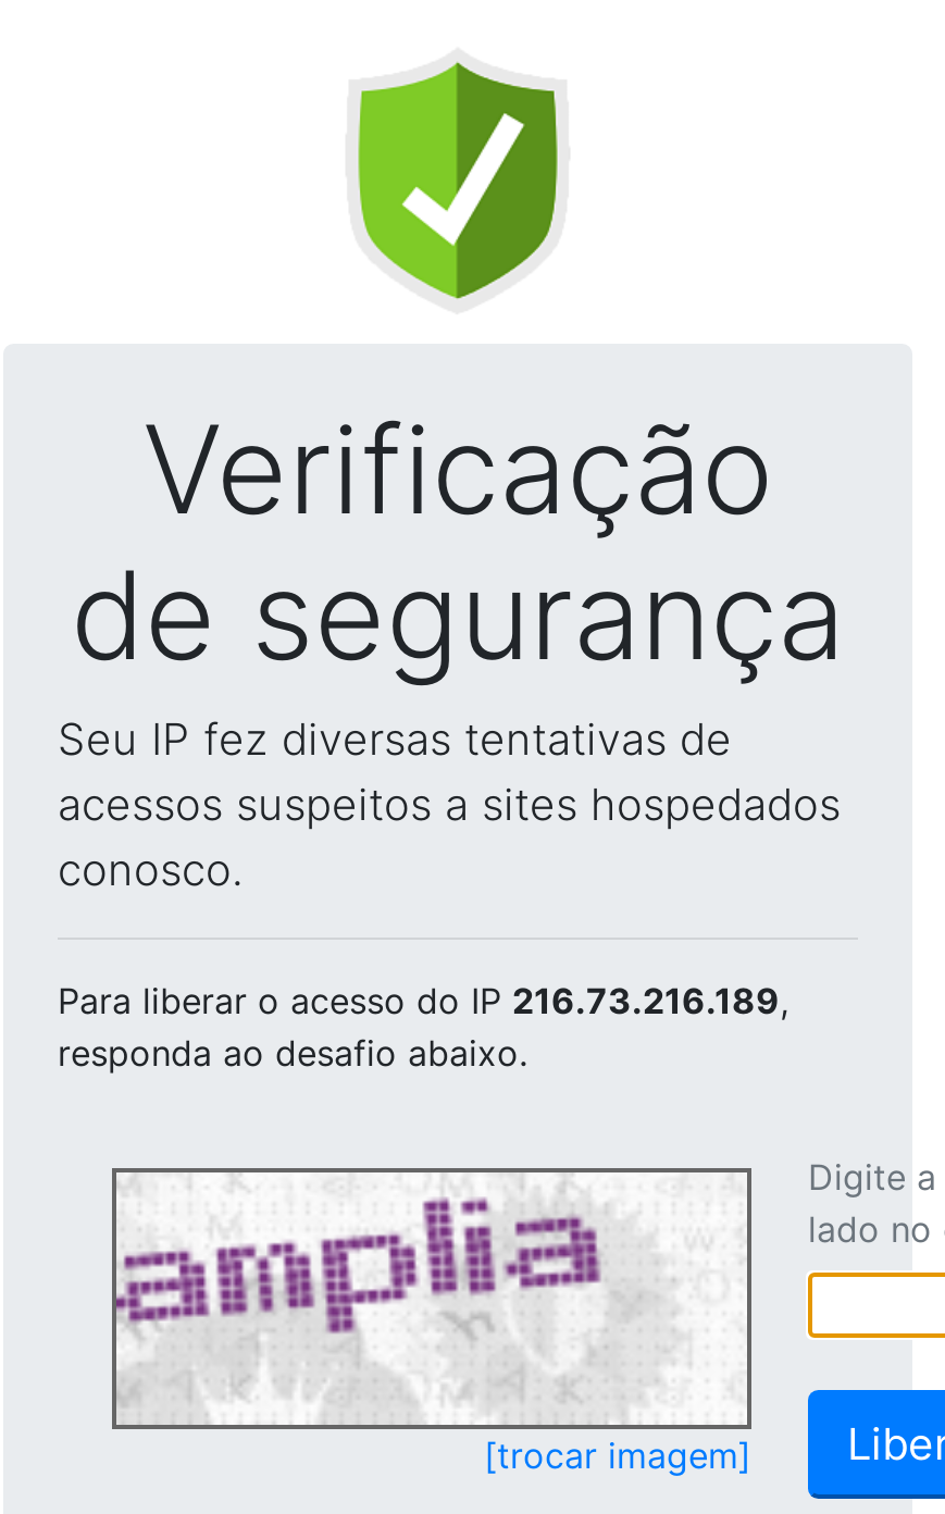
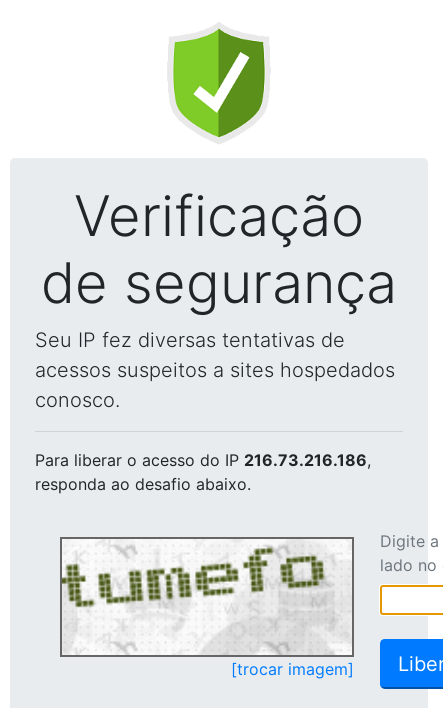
[58,979,788,1022] Para liberar o acesso do IP 216.73.216.189, -> [35,450,371,470] Para liberar o acesso do IP 216.73.216.186,
[114,1188,714,1420] [image] -> [61,545,338,653] [image]

